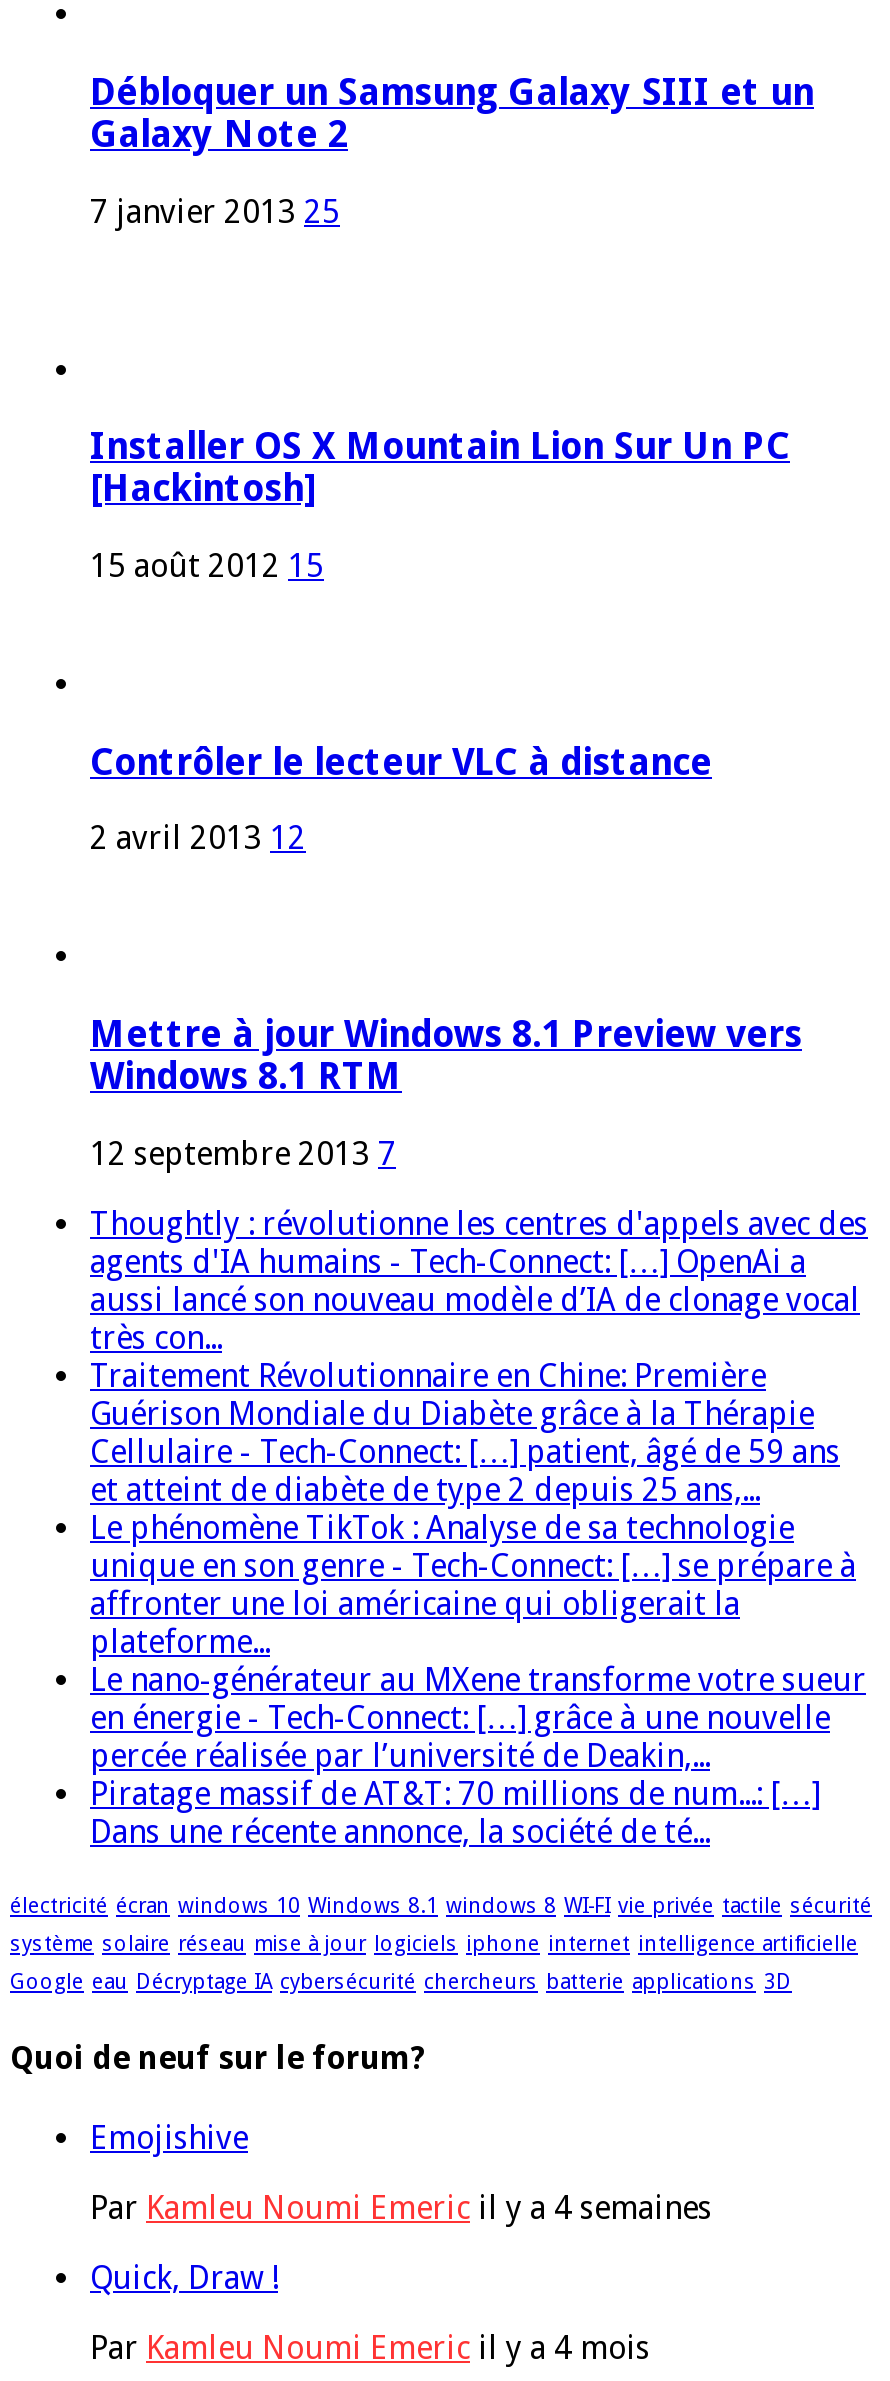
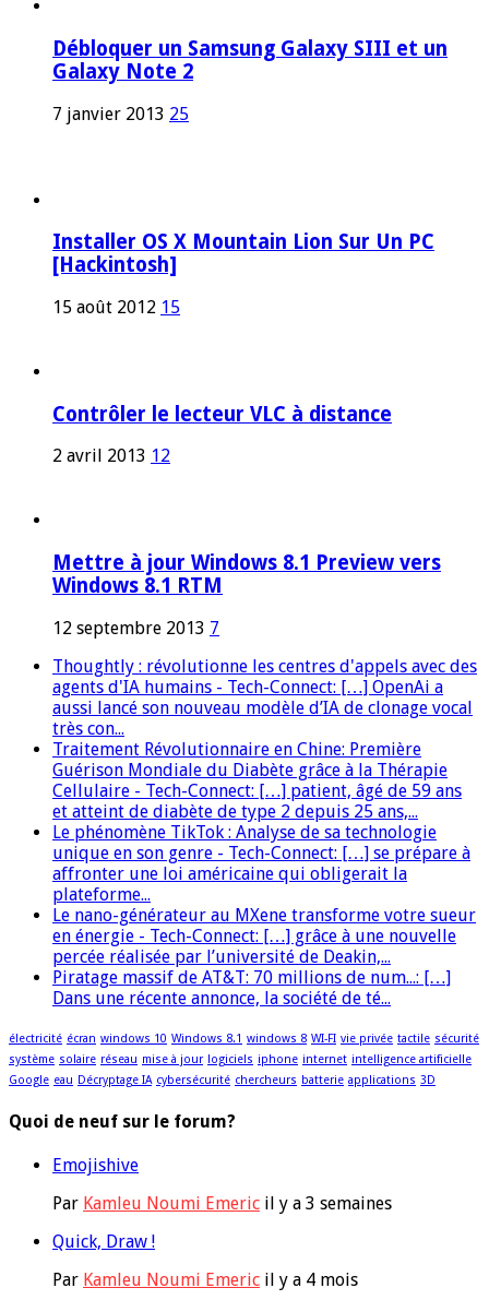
[90,2190,712,2228] Par Kamleu Noumi Emeric il y a 4 semaines -> [52,1193,392,1214] Par Kamleu Noumi Emeric il y a 3 semaines

